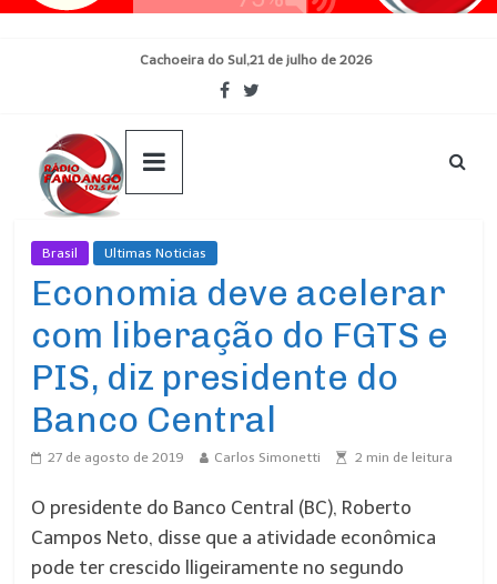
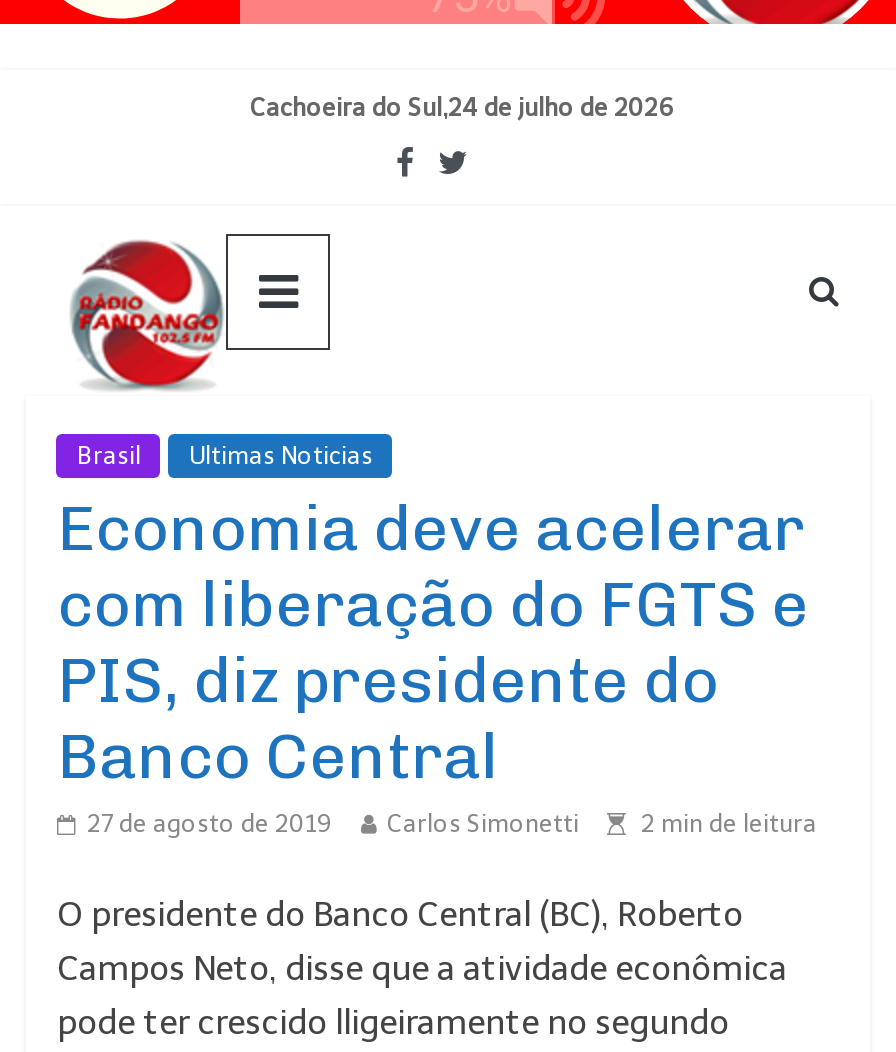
[140,52,373,68] Cachoeira do Sul,21 de julho de 2026 -> [250,94,674,122] Cachoeira do Sul,24 de julho de 2026

